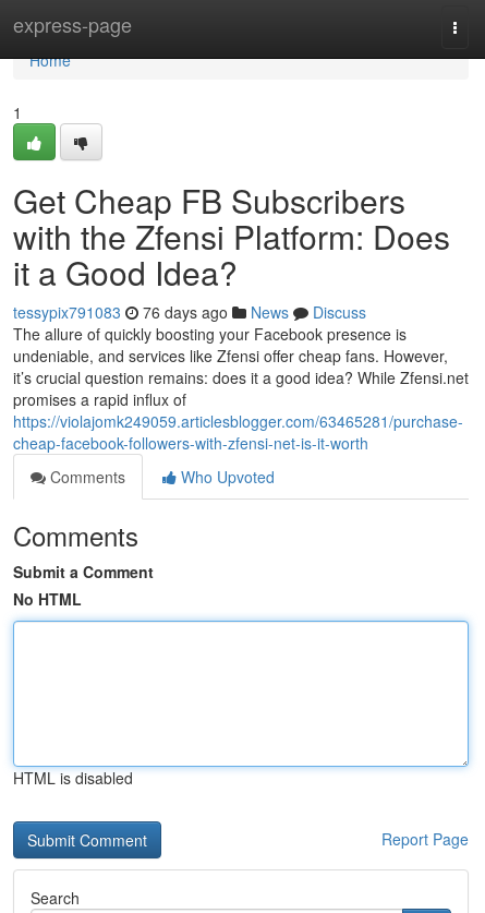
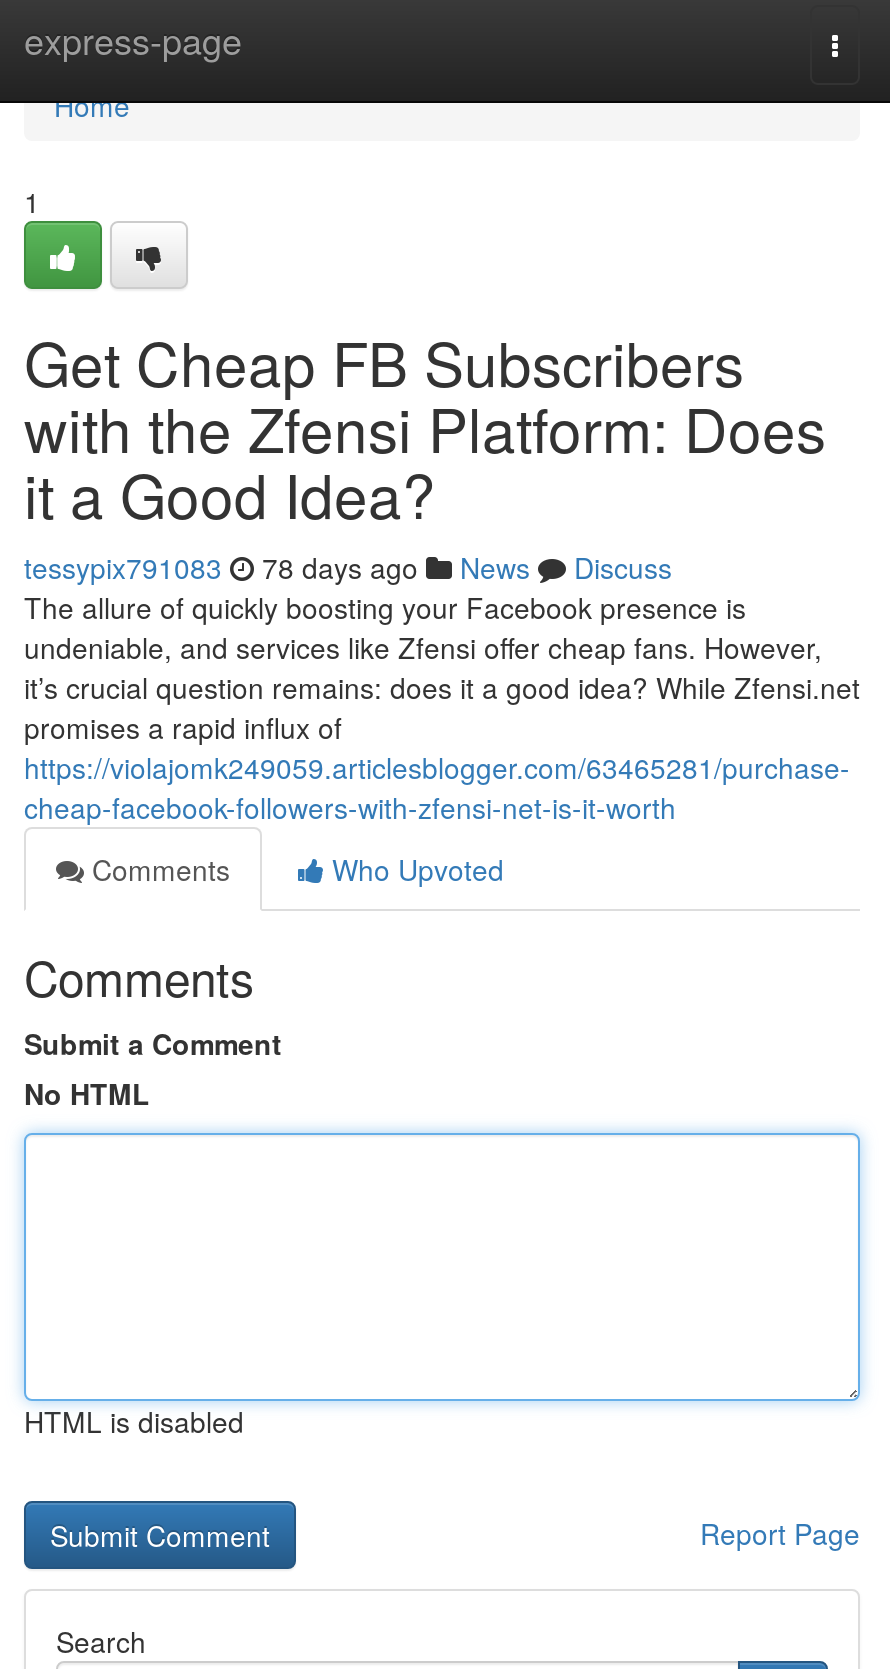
[13,301,366,323] tessypix791083 76 days ago News Discuss -> [24,547,672,587] tessypix791083 78 days ago News Discuss

